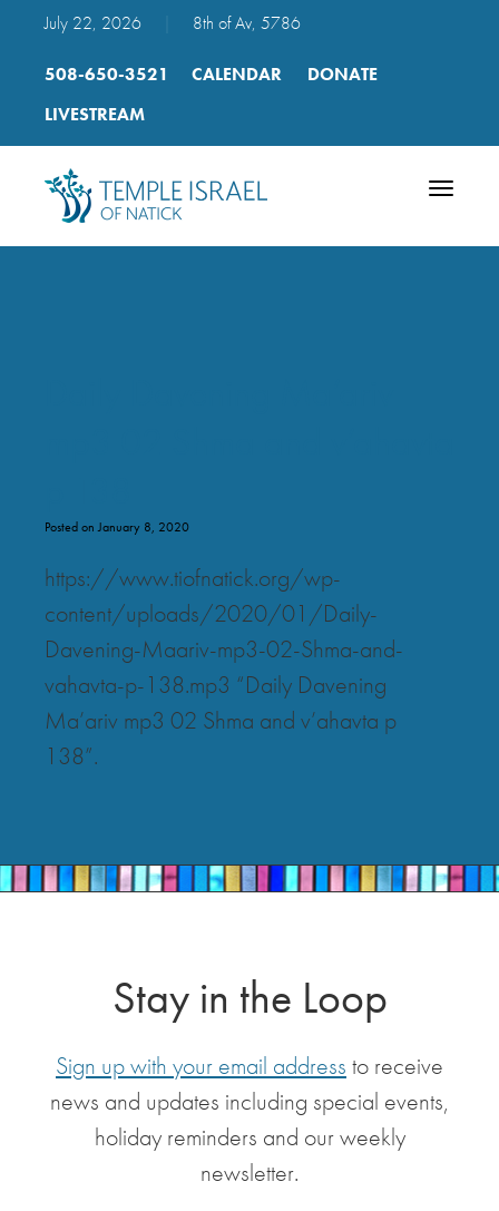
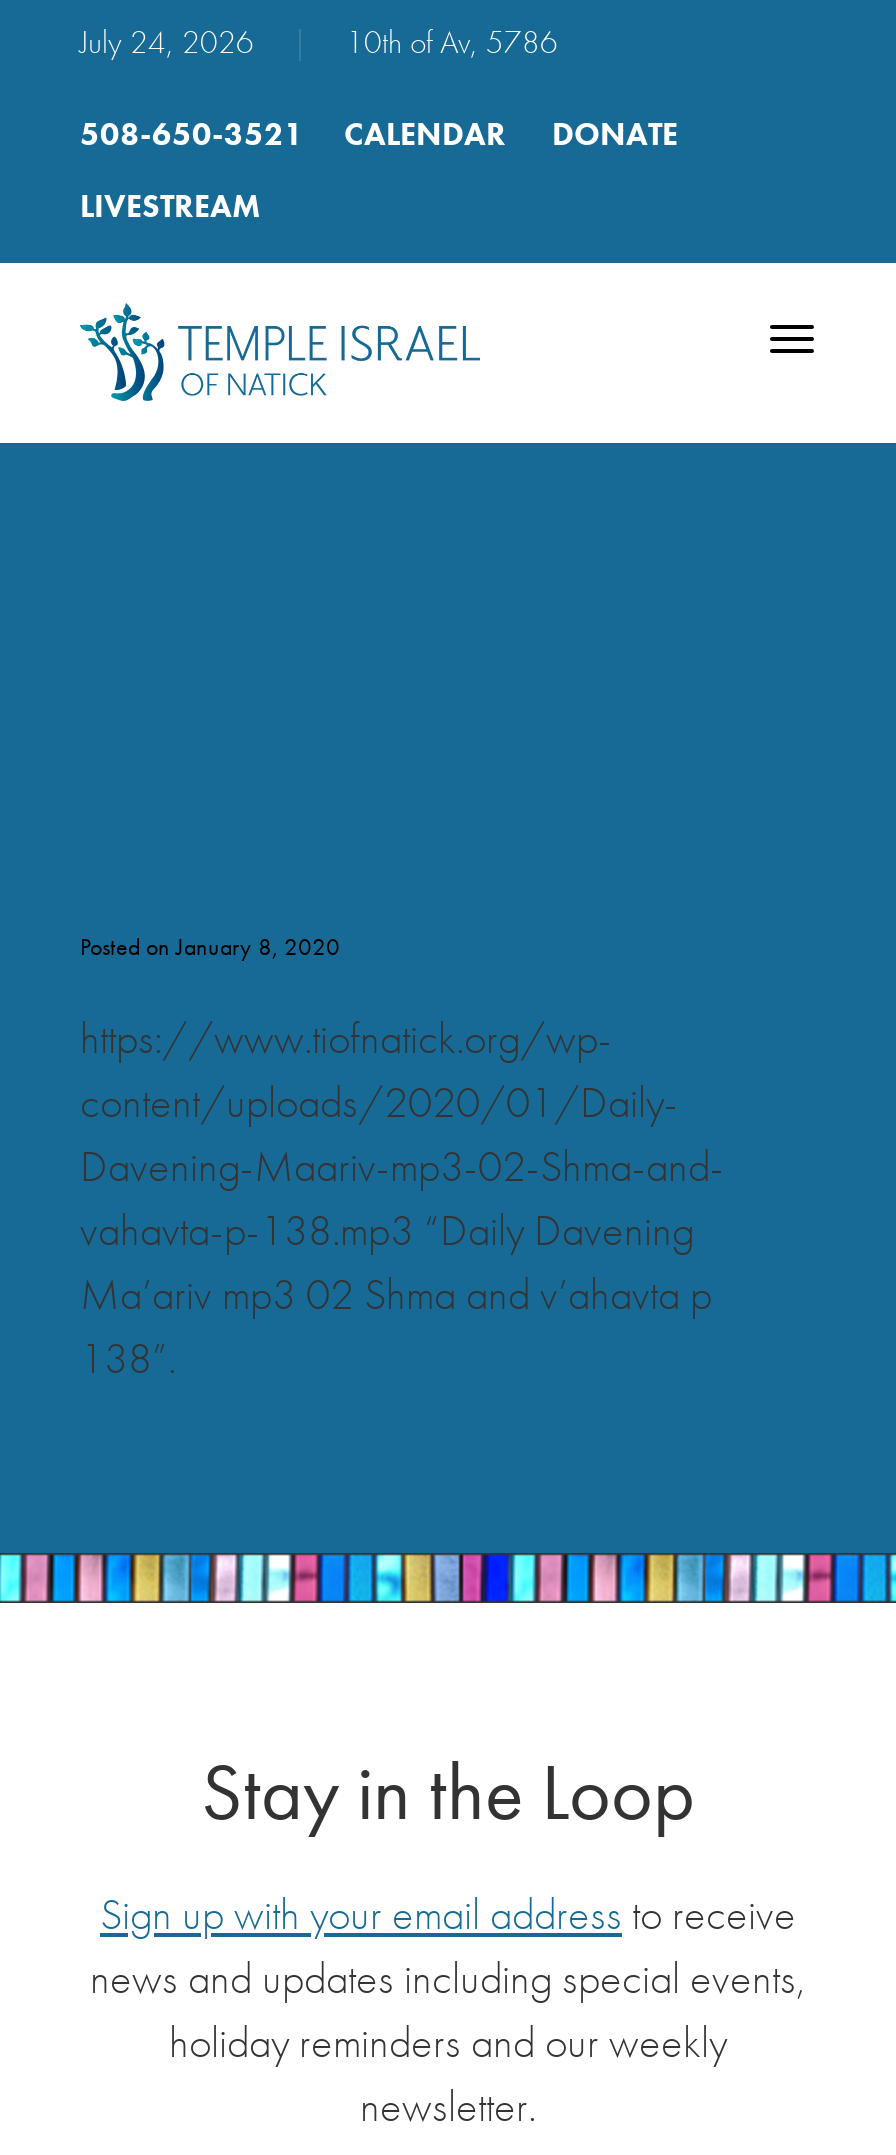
[45,11,146,35] July 22, 2026 -> [80,21,262,63] July 24, 2026
[193,11,301,35] 8th of Av, 5786 -> [346,21,558,63] 10th of Av, 5786

